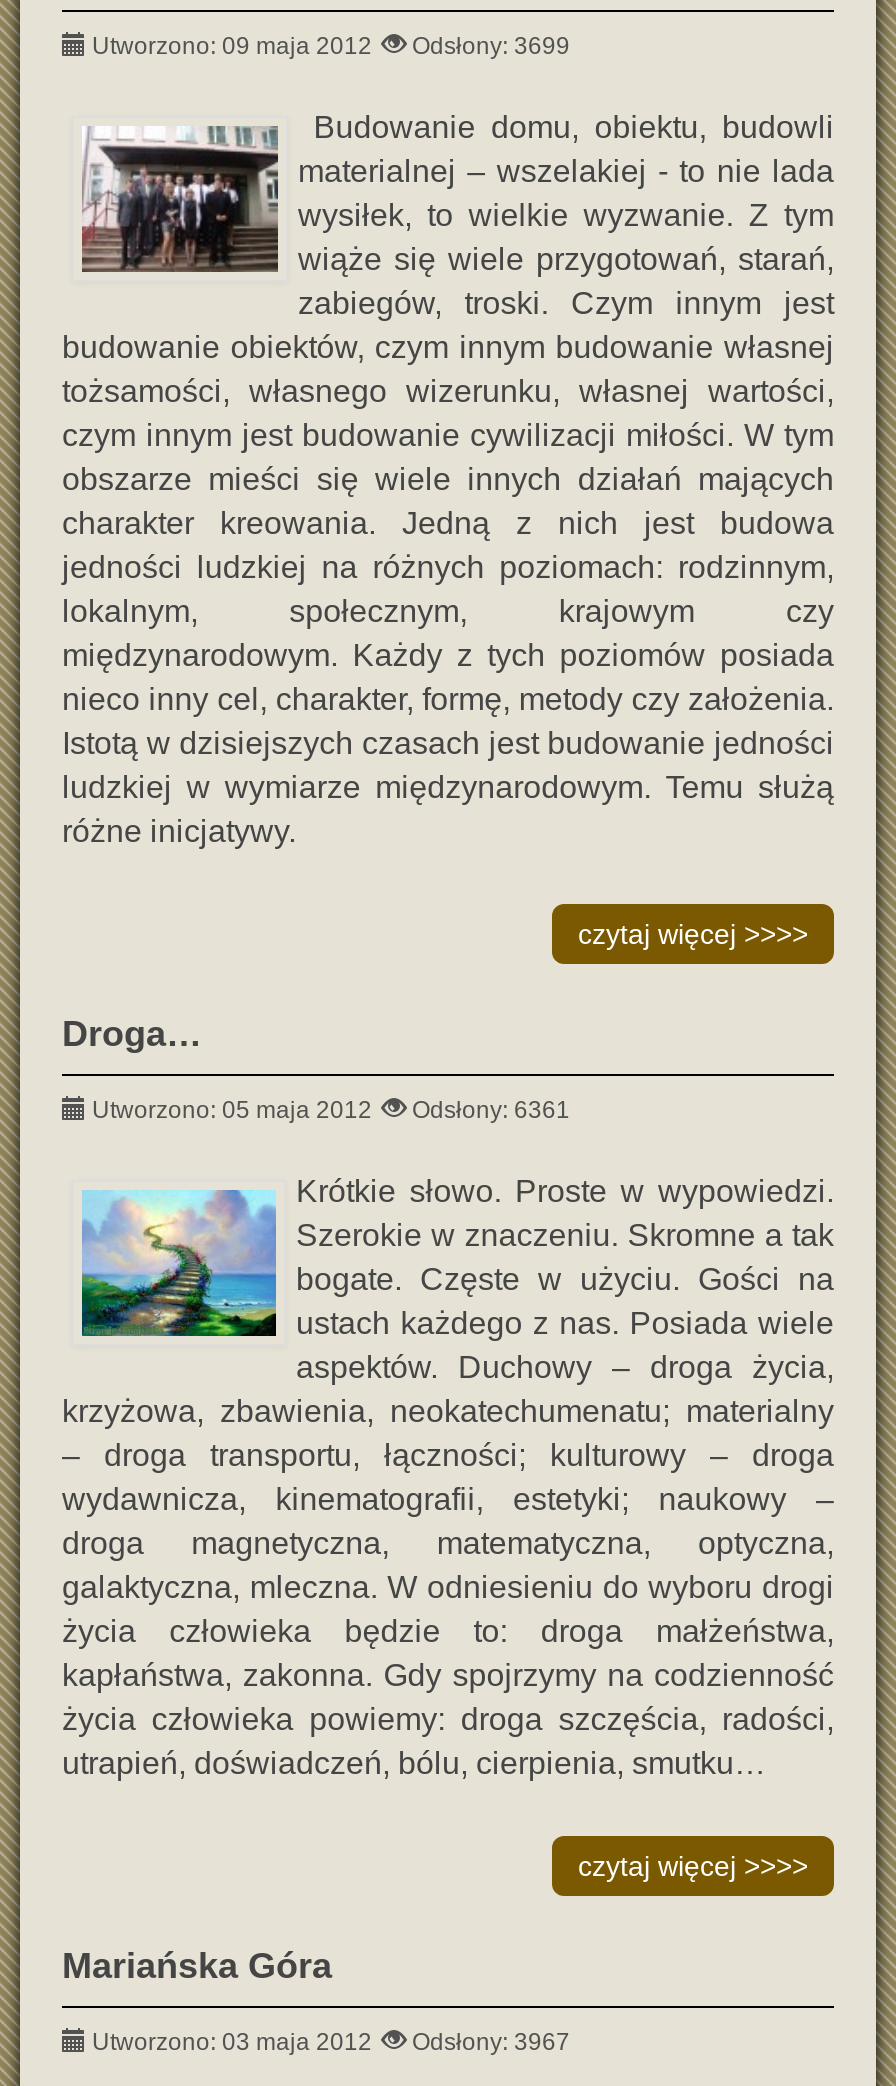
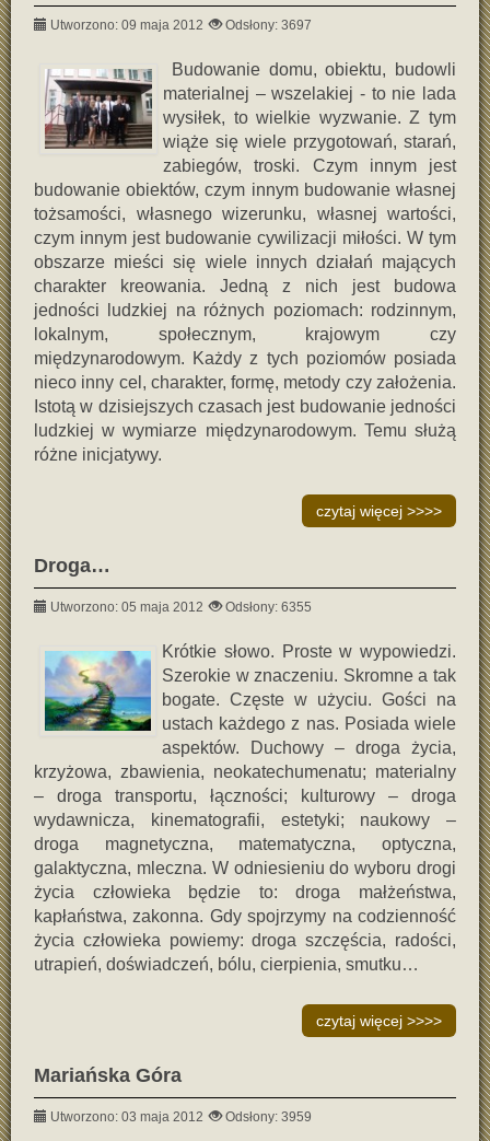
[92,32,570,60] Utworzono: 09 maja 2012 Odsłony: 3699 -> [50,18,312,33] Utworzono: 09 maja 2012 Odsłony: 3697
[92,1096,570,1124] Utworzono: 05 maja 2012 Odsłony: 6361 -> [50,600,312,615] Utworzono: 05 maja 2012 Odsłony: 6355
[92,2028,570,2056] Utworzono: 03 maja 2012 Odsłony: 3967 -> [50,1109,312,1125] Utworzono: 03 maja 2012 Odsłony: 3959

